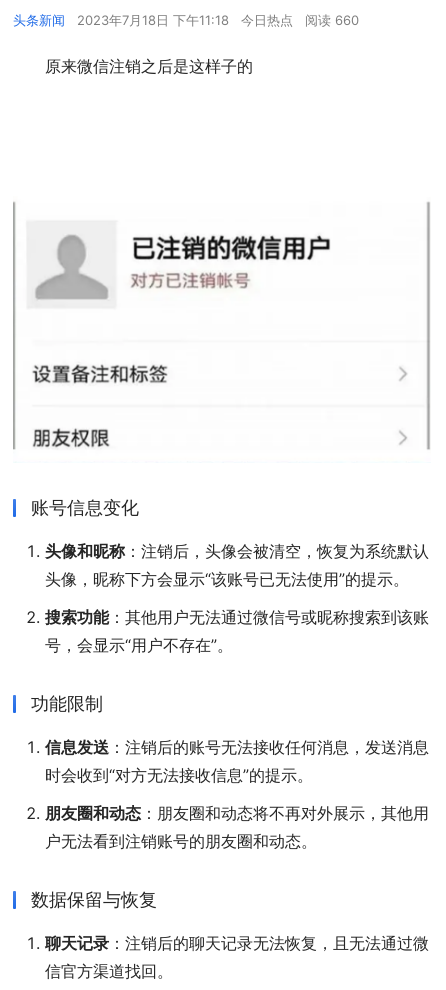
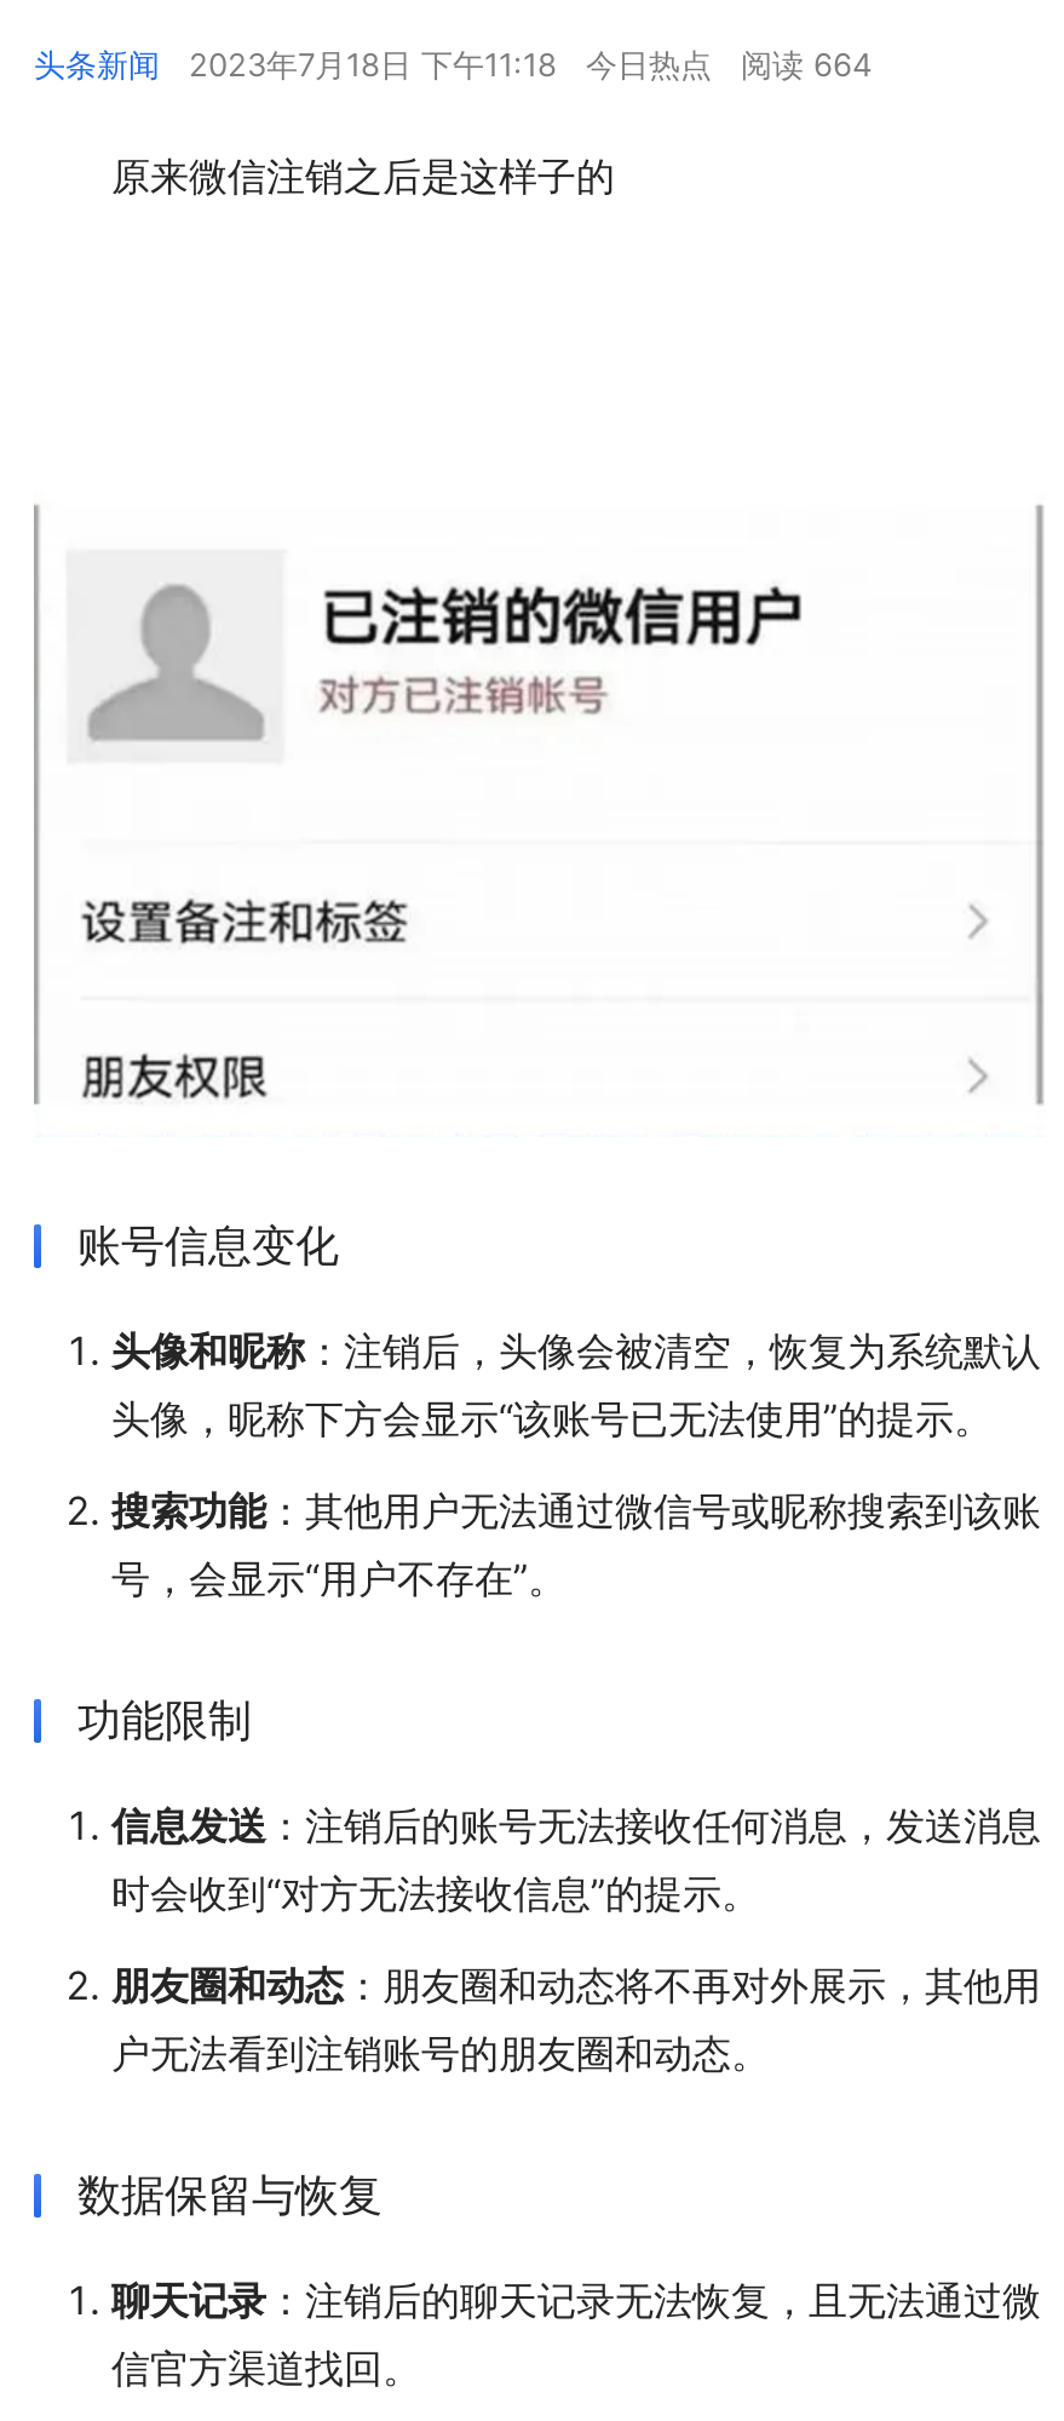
[13,12,359,28] 头条新闻 2023年7月18日 下午11:18 今日热点 阅读 660 -> [34,45,872,84] 头条新闻 2023年7月18日 下午11:18 今日热点 阅读 664

